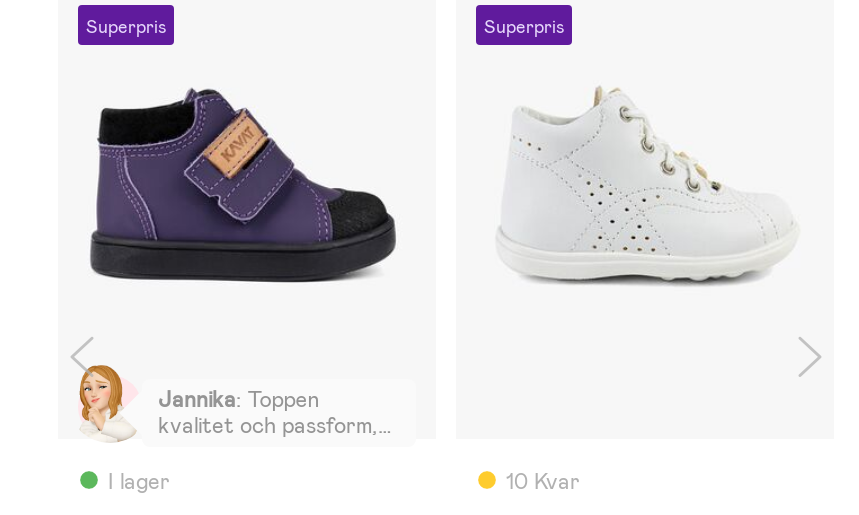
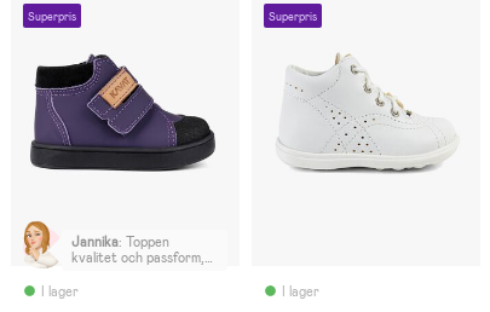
[506,467,580,495] 10 Kvar -> [282,283,319,300] I lager

